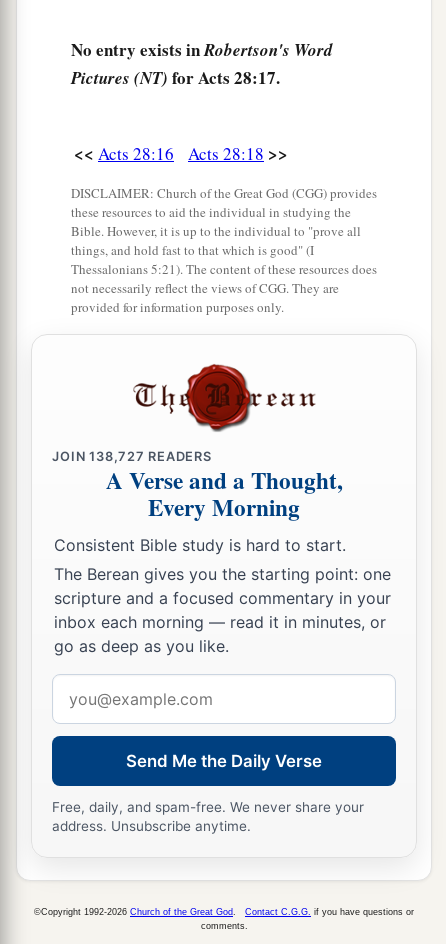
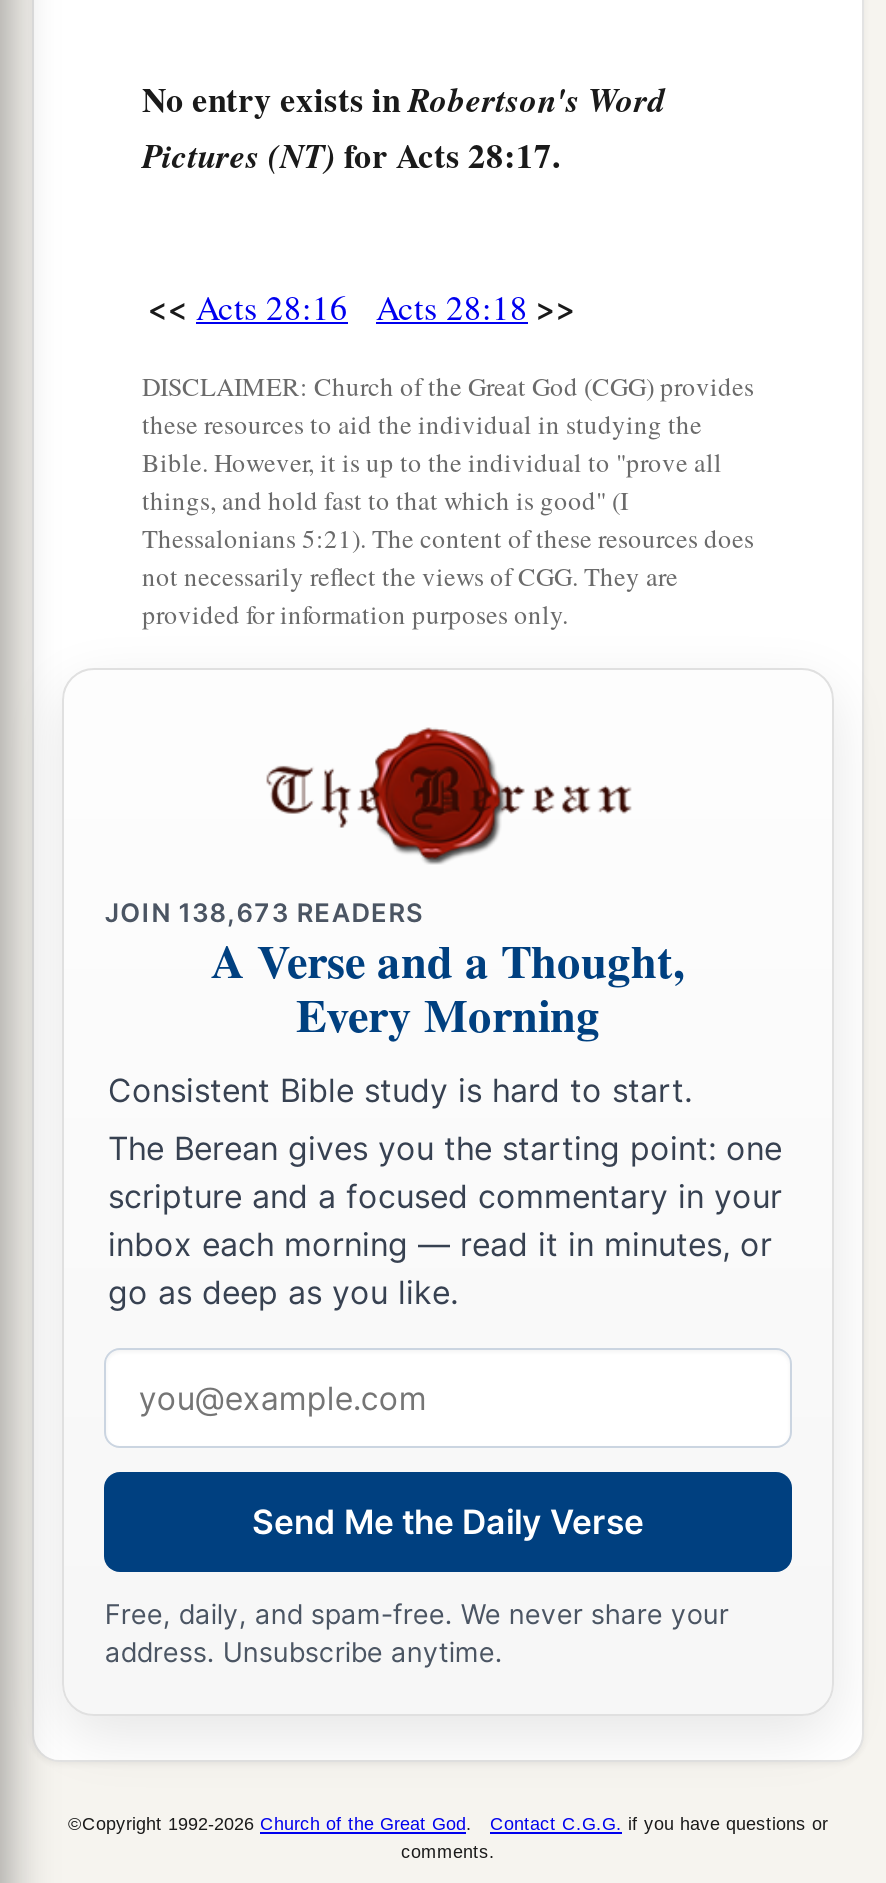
[52,449,212,464] JOIN 138,727 READERS -> [105,898,424,928] JOIN 138,673 READERS

